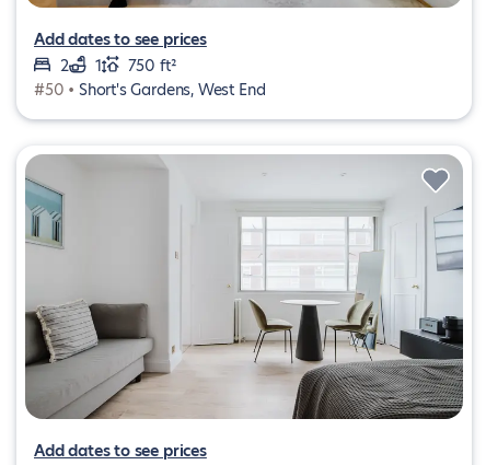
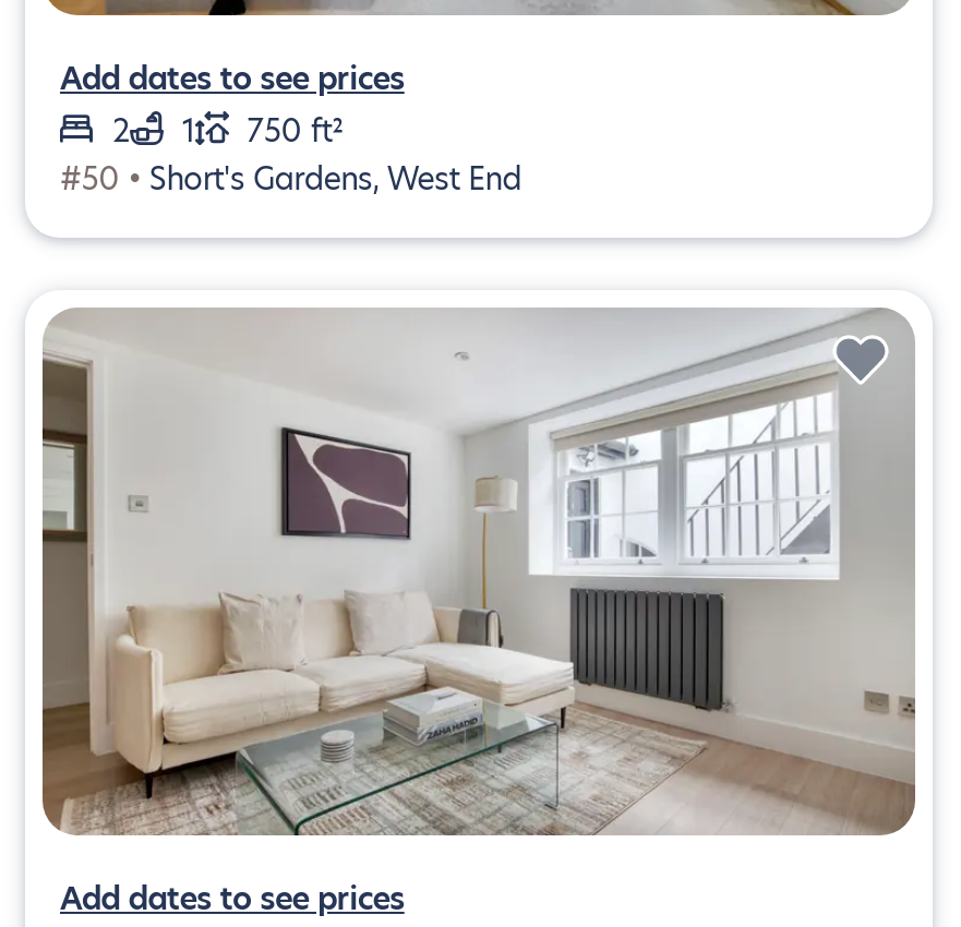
[24,166,464,419] [image] -> [40,310,917,838] [image]

